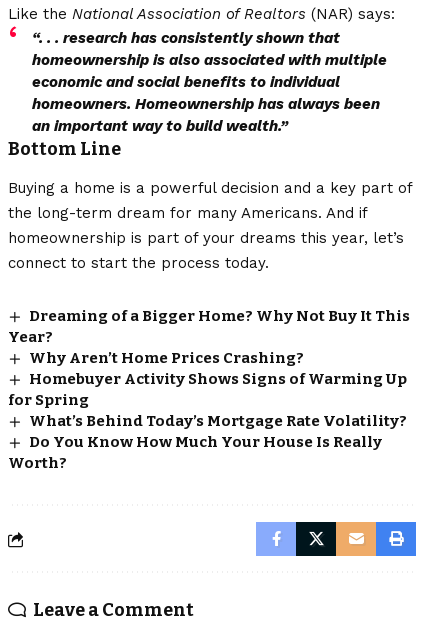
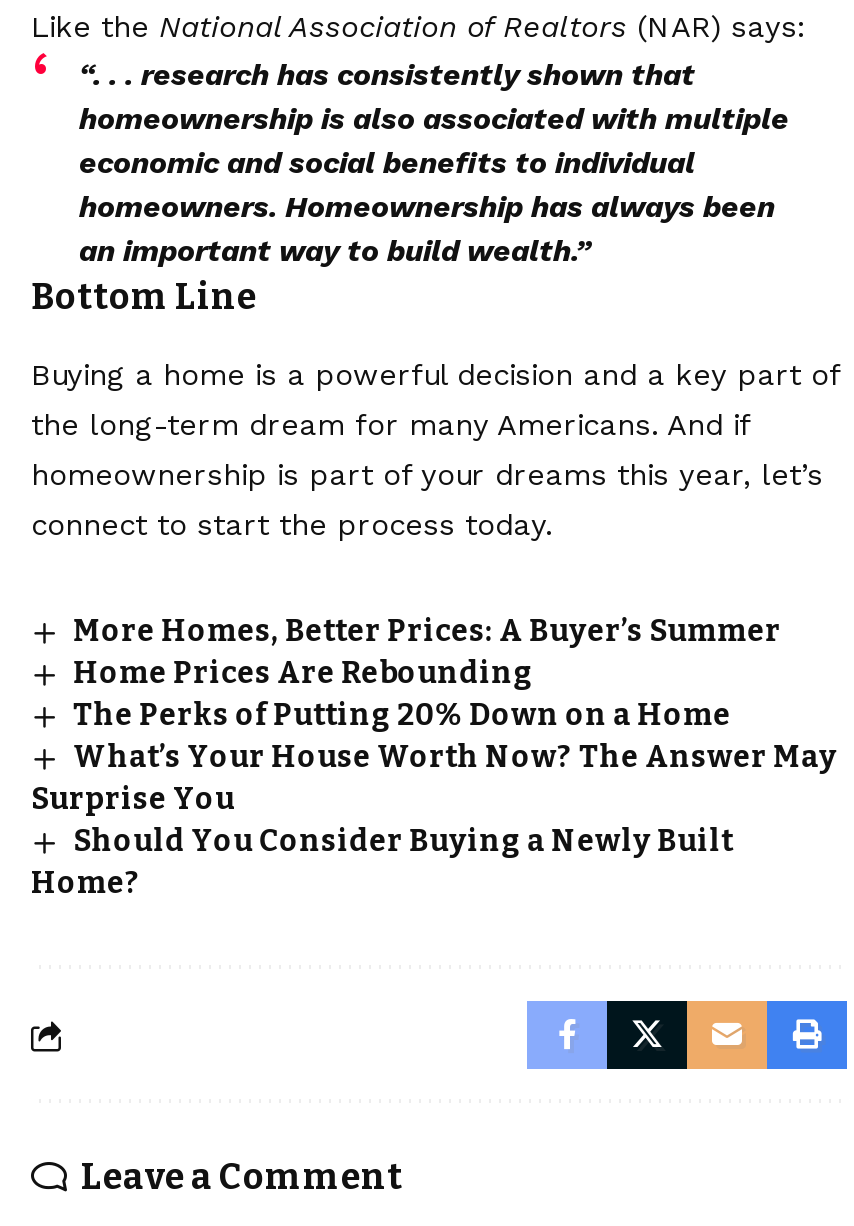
[8,307,410,472] Dreaming of a Bigger Home? Why Not Buy It This | Year? | Why Aren’t Home Prices Crashing? | Homebuyer Activity Shows Signs of Warming Up | for Spring | What’s Behind Today’s Mortgage Rate Volatility? | Do You Know How Much Your House Is Really | Worth? -> [31,613,837,901] More Homes, Better Prices: A Buyer’s Summer | Home Prices Are Rebounding | The Perks of Putting 20% Down on a Home | What’s Your House Worth Now? The Answer May | Surprise You | Should You Consider Buying a Newly Built | Home?

